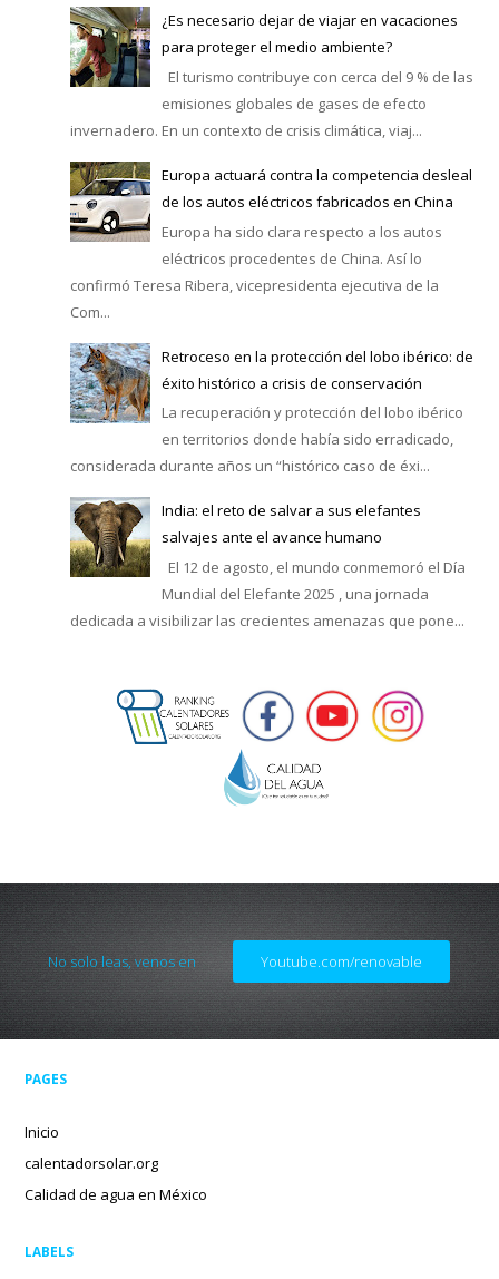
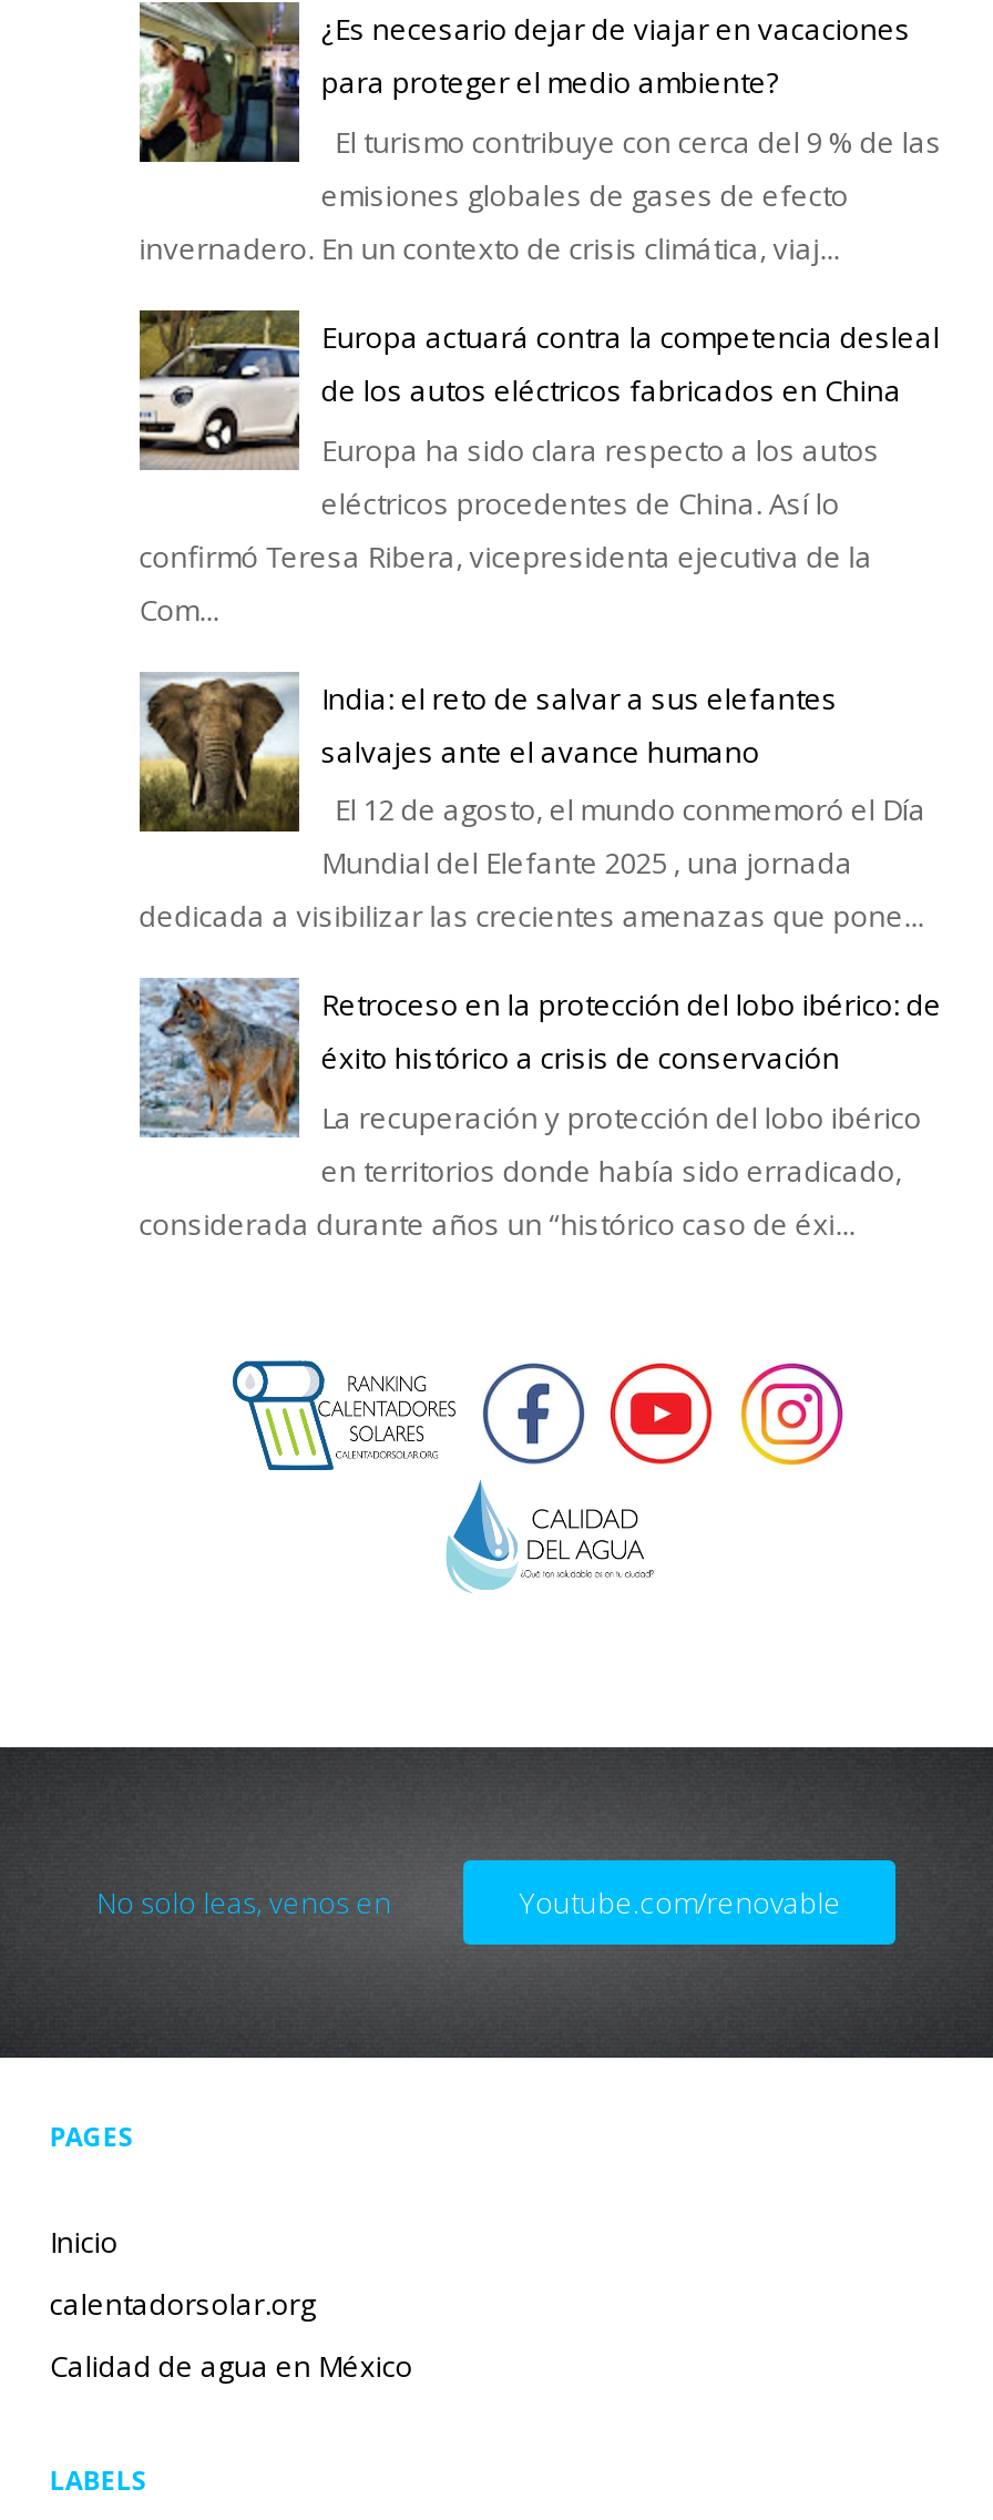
moved [68,340,473,476] -> [135,973,942,1243]: [image] | Retroceso en la protección del lobo ibérico: de | éxito histórico a crisis de conservación | La recuperación y protección del lobo ibérico | en territorios donde había sido erradicado, | considerada durante años un “histórico caso de éxi...
moved [69,498,465,630] -> [137,674,926,936]: [image] | India: el reto de salvar a sus elefantes | salvajes ante el avance humano | El 12 de agosto, el mundo conmemoró el Día | Mundial del Elefante 2025 , una jornada | dedicada a visibilizar las crecientes amenazas que pone...

